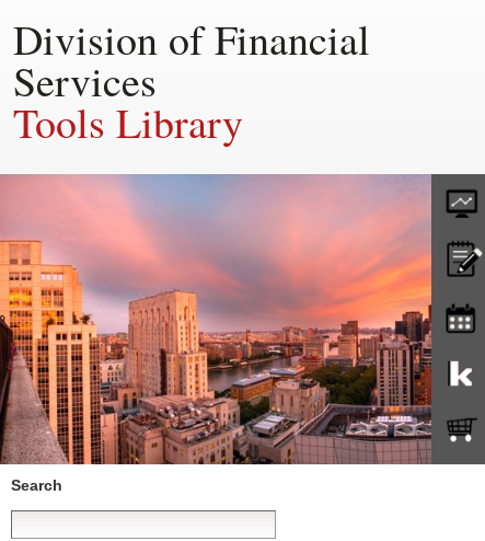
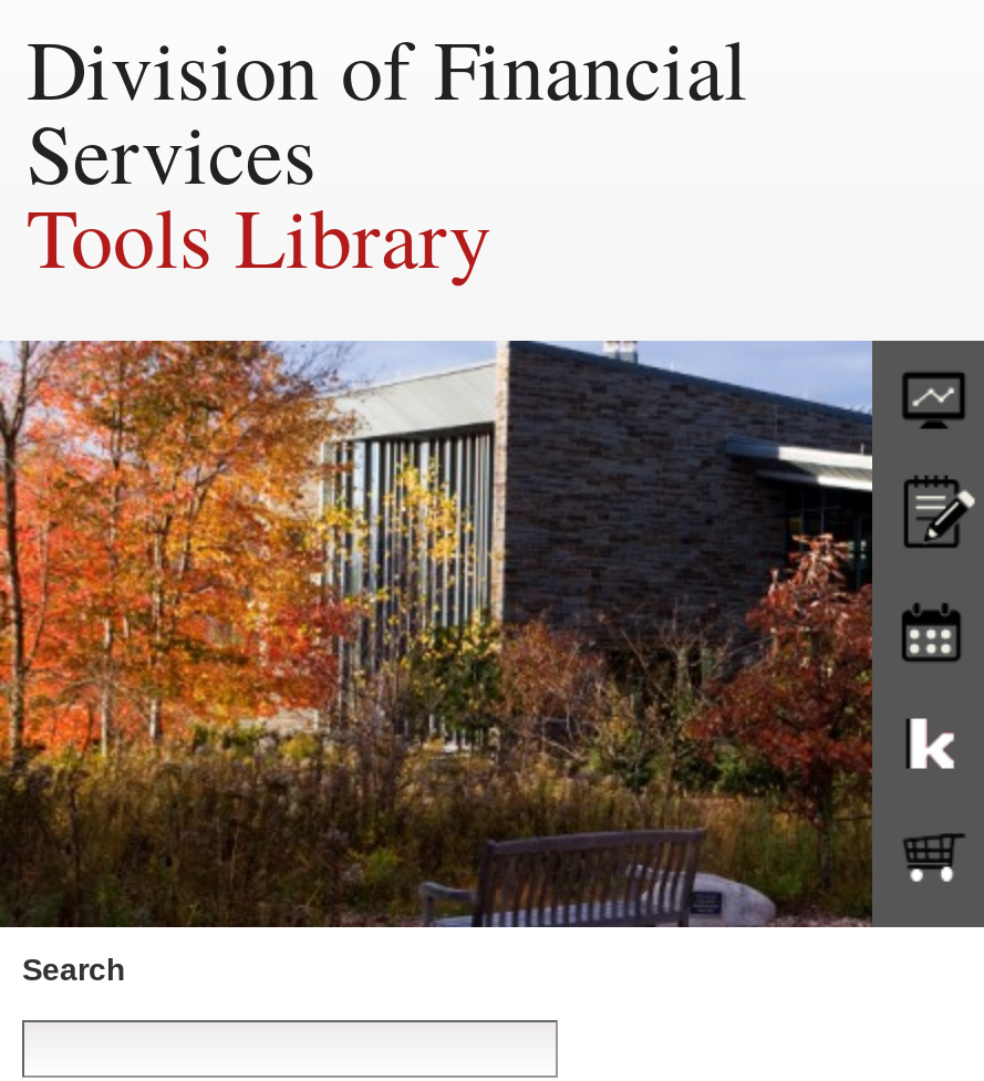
[3,174,432,465] [image] -> [7,341,874,929] [image]

